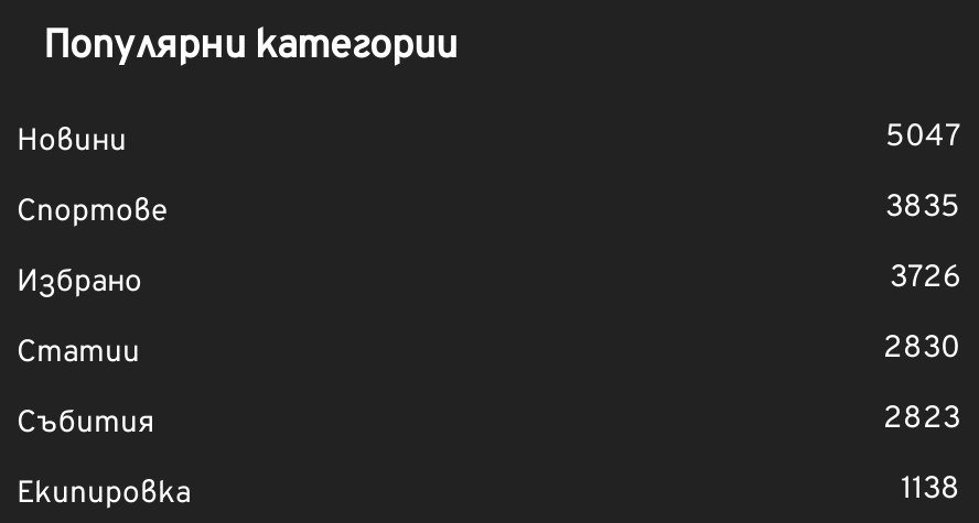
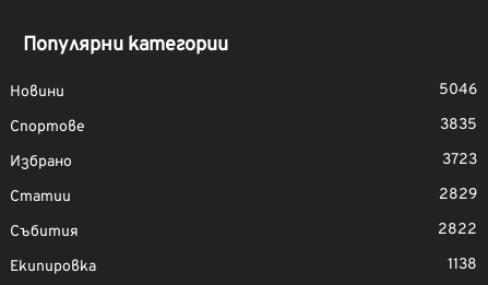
[885,120,960,157] 5047 -> [439,81,477,100] 5046
[890,261,960,298] 3726 -> [442,151,477,170] 3723
[883,331,960,368] 2830 -> [439,186,477,205] 2829
[883,401,960,439] 2823 -> [438,221,477,239] 2822

